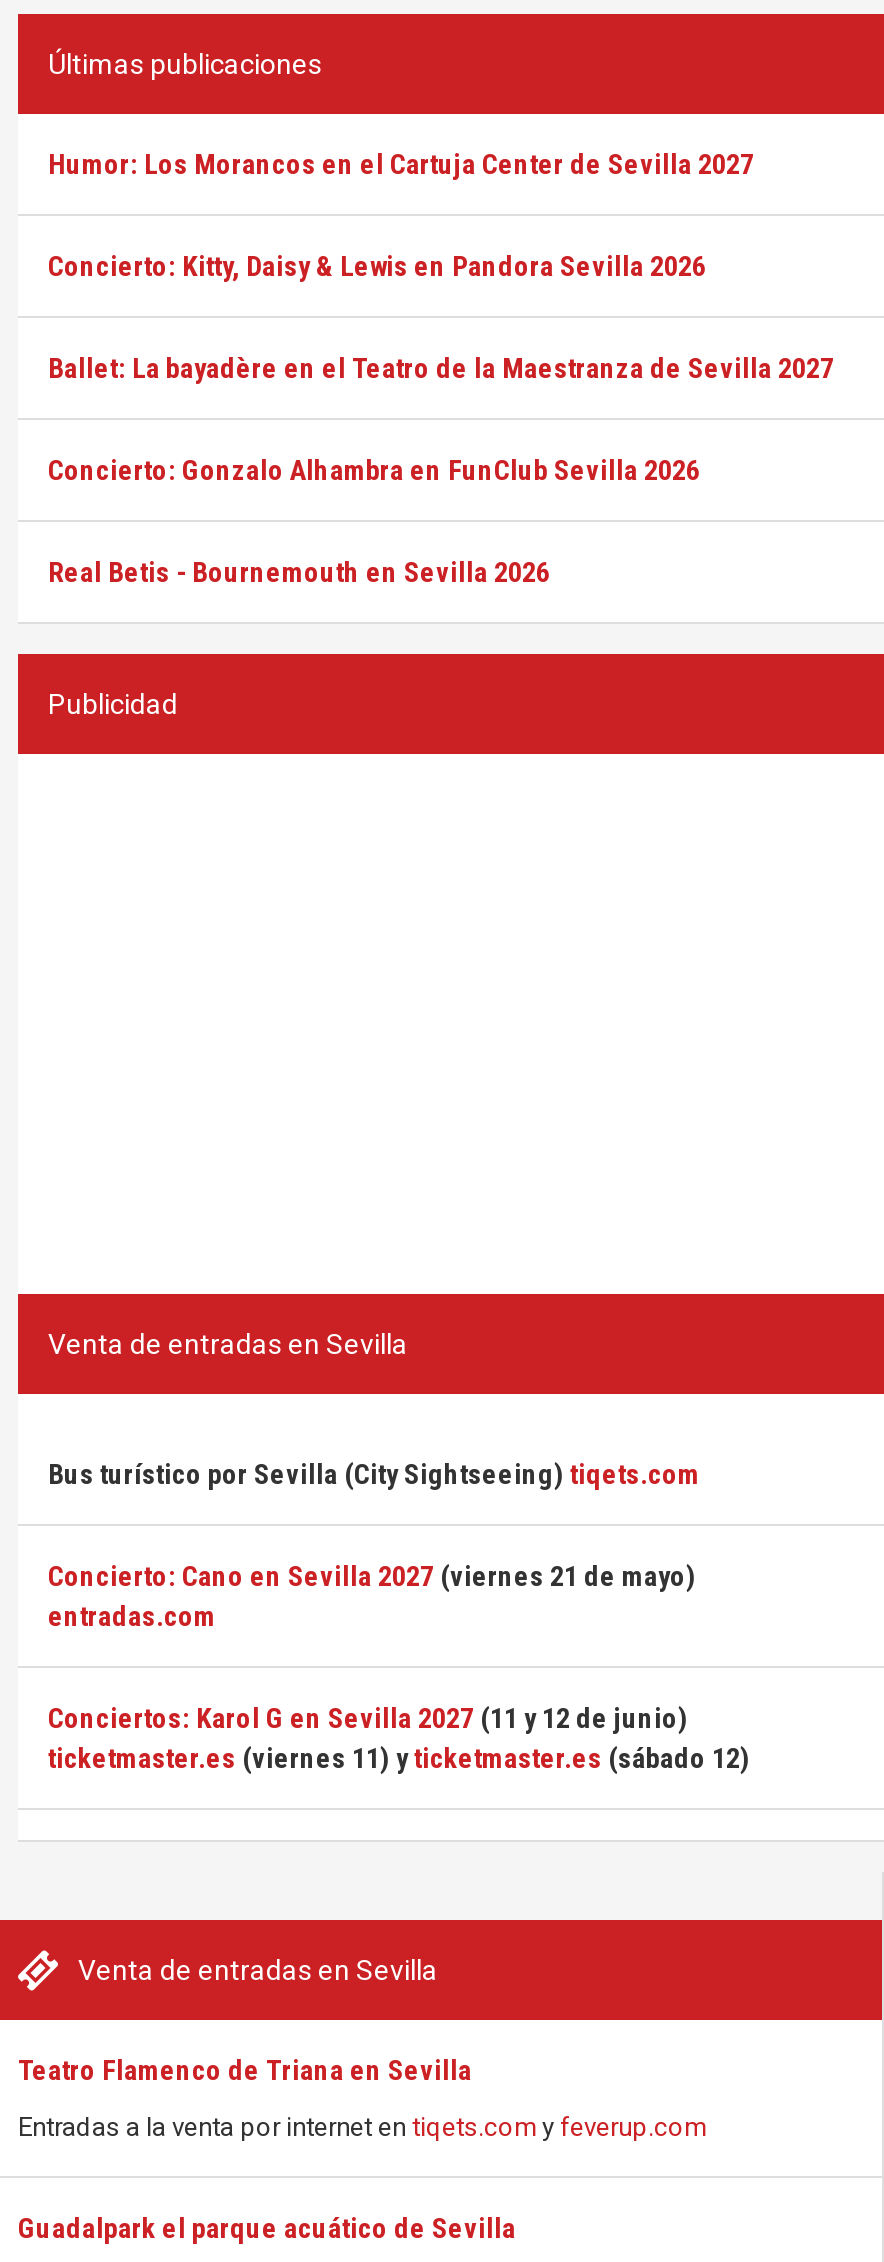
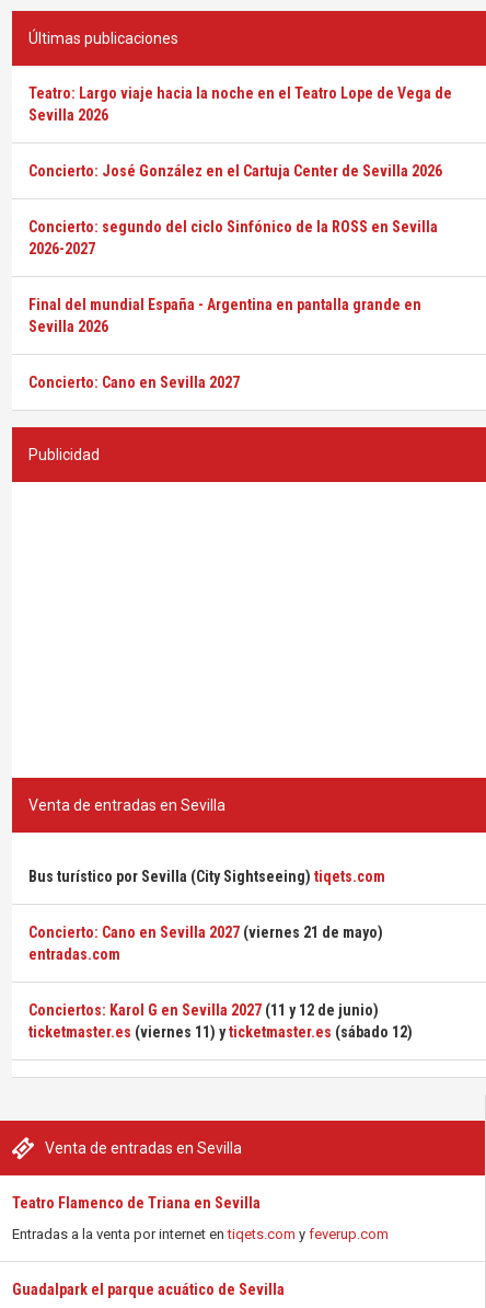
[48,148,754,180] Humor: Los Morancos en el Cartuja Center de Sevilla 2027 -> [28,84,452,124] Teatro: Largo viaje hacia la noche en el Teatro Lope de Vega de | Sevilla 2026
[48,250,706,282] Concierto: Kitty, Daisy & Lewis en Pandora Sevilla 2026 -> [28,162,442,180] Concierto: José González en el Cartuja Center de Sevilla 2026
[48,352,834,384] Ballet: La bayadère en el Teatro de la Maestranza de Sevilla 2027 -> [28,218,438,257] Concierto: segundo del ciclo Sinfónico de la ROSS en Sevilla | 2026-2027
[48,454,700,486] Concierto: Gonzalo Alhambra en FunClub Sevilla 2026 -> [28,296,421,335] Final del mundial España - Argentina en pantalla grande en | Sevilla 2026
[48,556,550,588] Real Betis - Bournemouth en Sevilla 2026 -> [28,374,240,391] Concierto: Cano en Sevilla 2027

